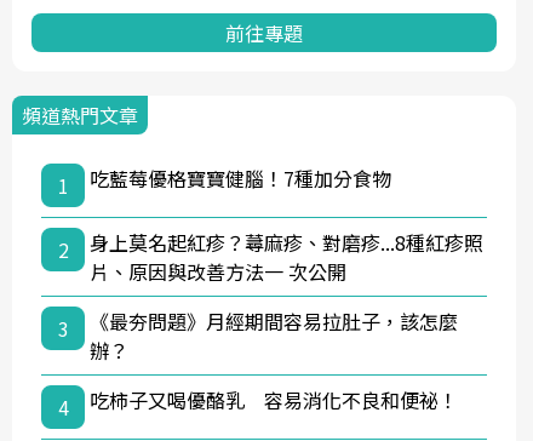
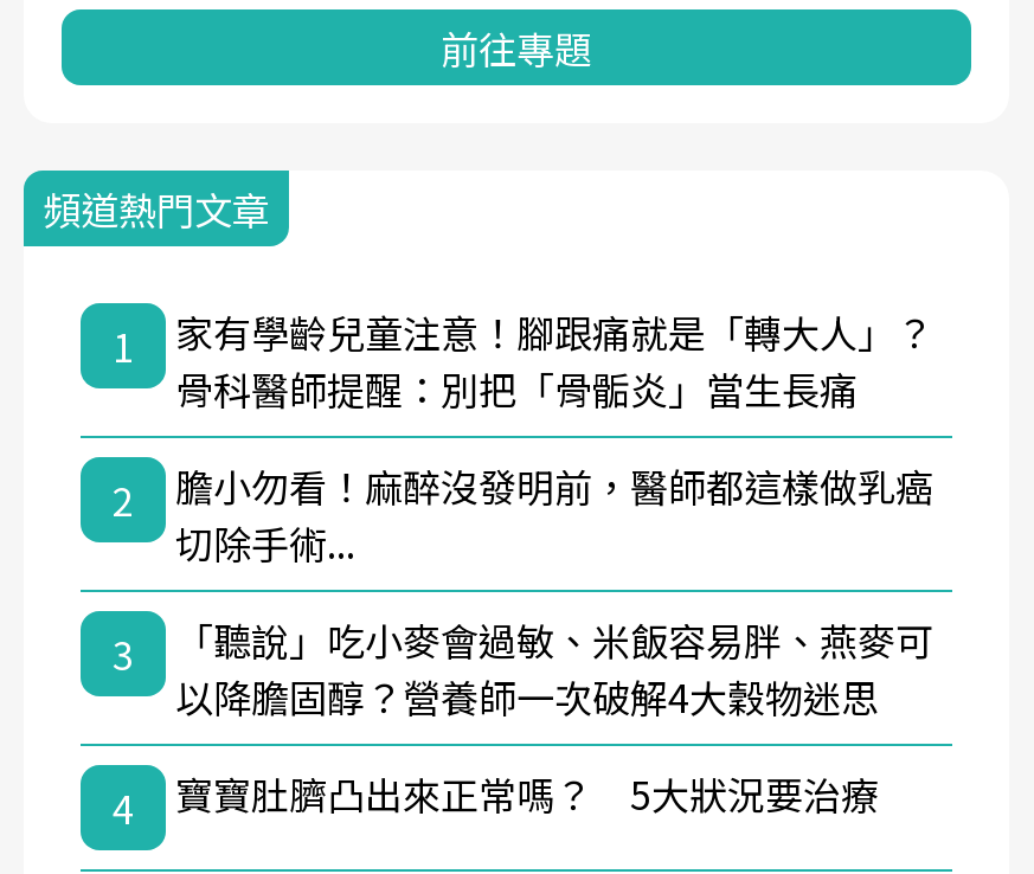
[90,163,391,192] 吃藍莓優格寶寶健腦！7種加分食物 -> [175,302,933,416] 家有學齡兒童注意！腳跟痛就是「轉大人」？ | 骨科醫師提醒：別把「骨骺炎」當生長痛
[90,227,483,285] 身上莫名起紅疹？蕁麻疹、對磨疹...8種紅疹照 | 片、原因與改善方法一 次公開 -> [175,456,933,570] 膽小勿看！麻醉沒發明前，醫師都這樣做乳癌 | 切除手術...
[90,306,458,364] 《最夯問題》月經期間容易拉肚子，該怎麼 | 辦？ -> [175,610,933,724] 「聽說」吃小麥會過敏、米飯容易胖、燕麥可 | 以降膽固醇？營養師一次破解4大穀物迷思
[90,385,458,414] 吃柿子又喝優酪乳 容易消化不良和便祕！ -> [175,764,879,821] 寶寶肚臍凸出來正常嗎？ 5大狀況要治療

